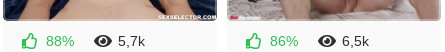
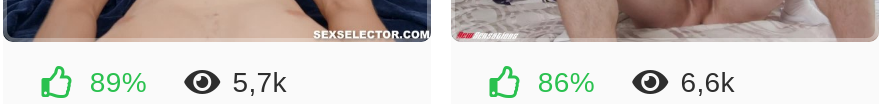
[46,32,74,48] 88% -> [90,65,146,97] 89%
[342,32,369,48] 6,5k -> [681,65,735,97] 6,6k

